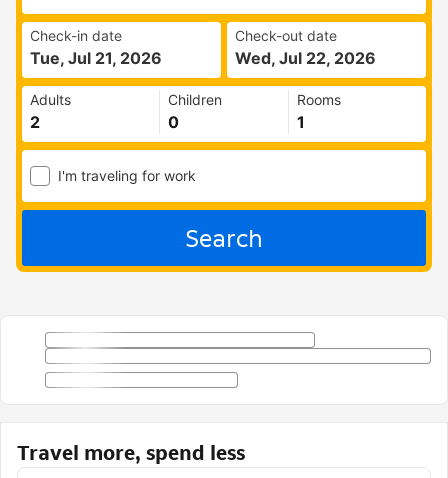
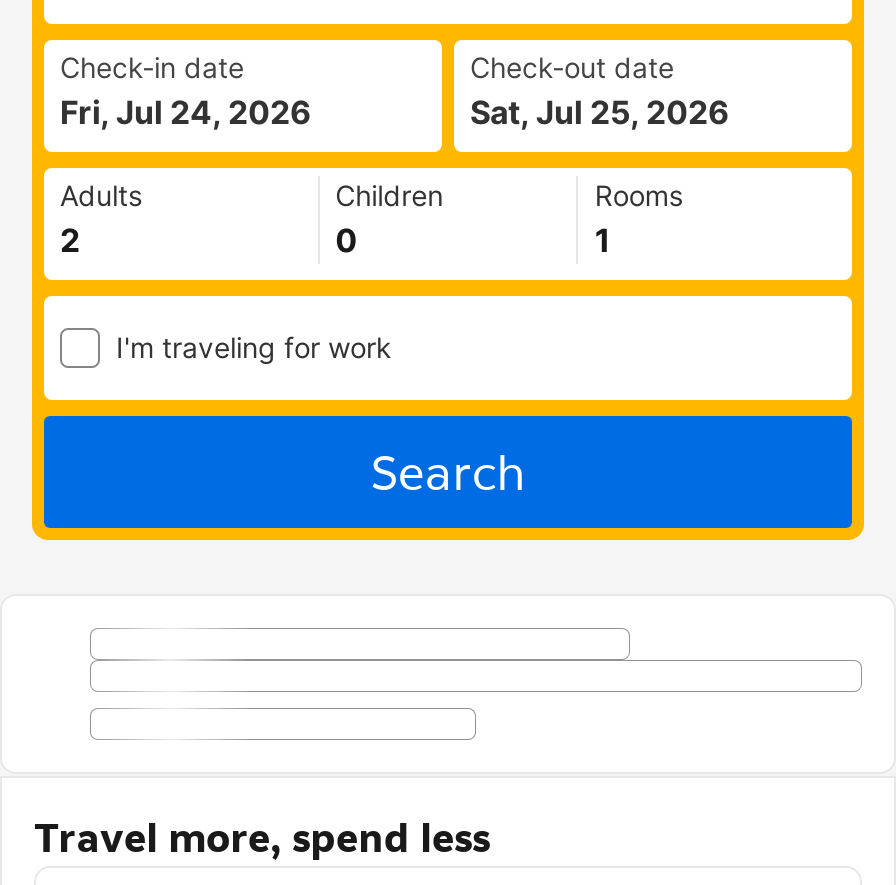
[30,48,162,68] Tue, Jul 21, 2026 -> [60,92,312,132] Fri, Jul 24, 2026
[235,48,376,68] Wed, Jul 22, 2026 -> [470,92,730,132] Sat, Jul 25, 2026

